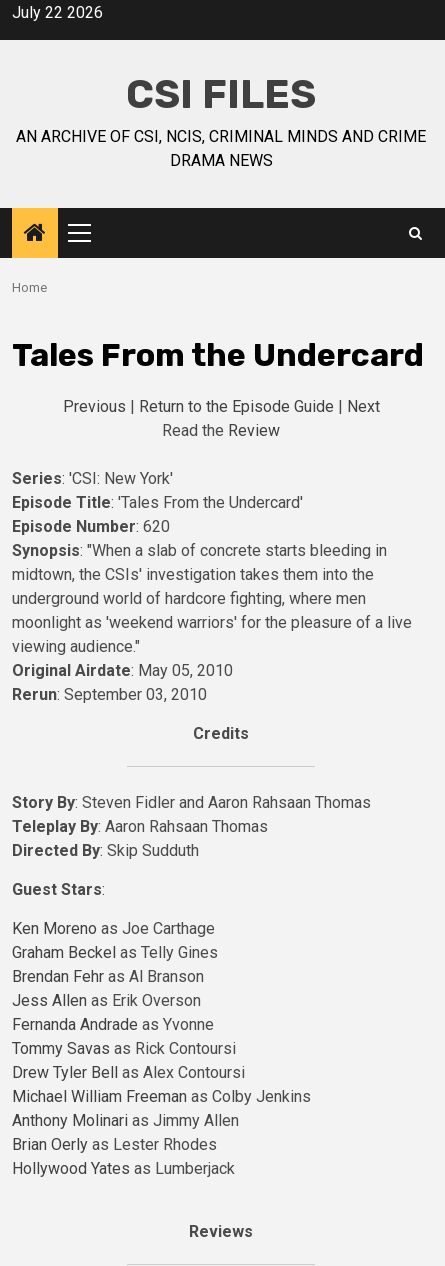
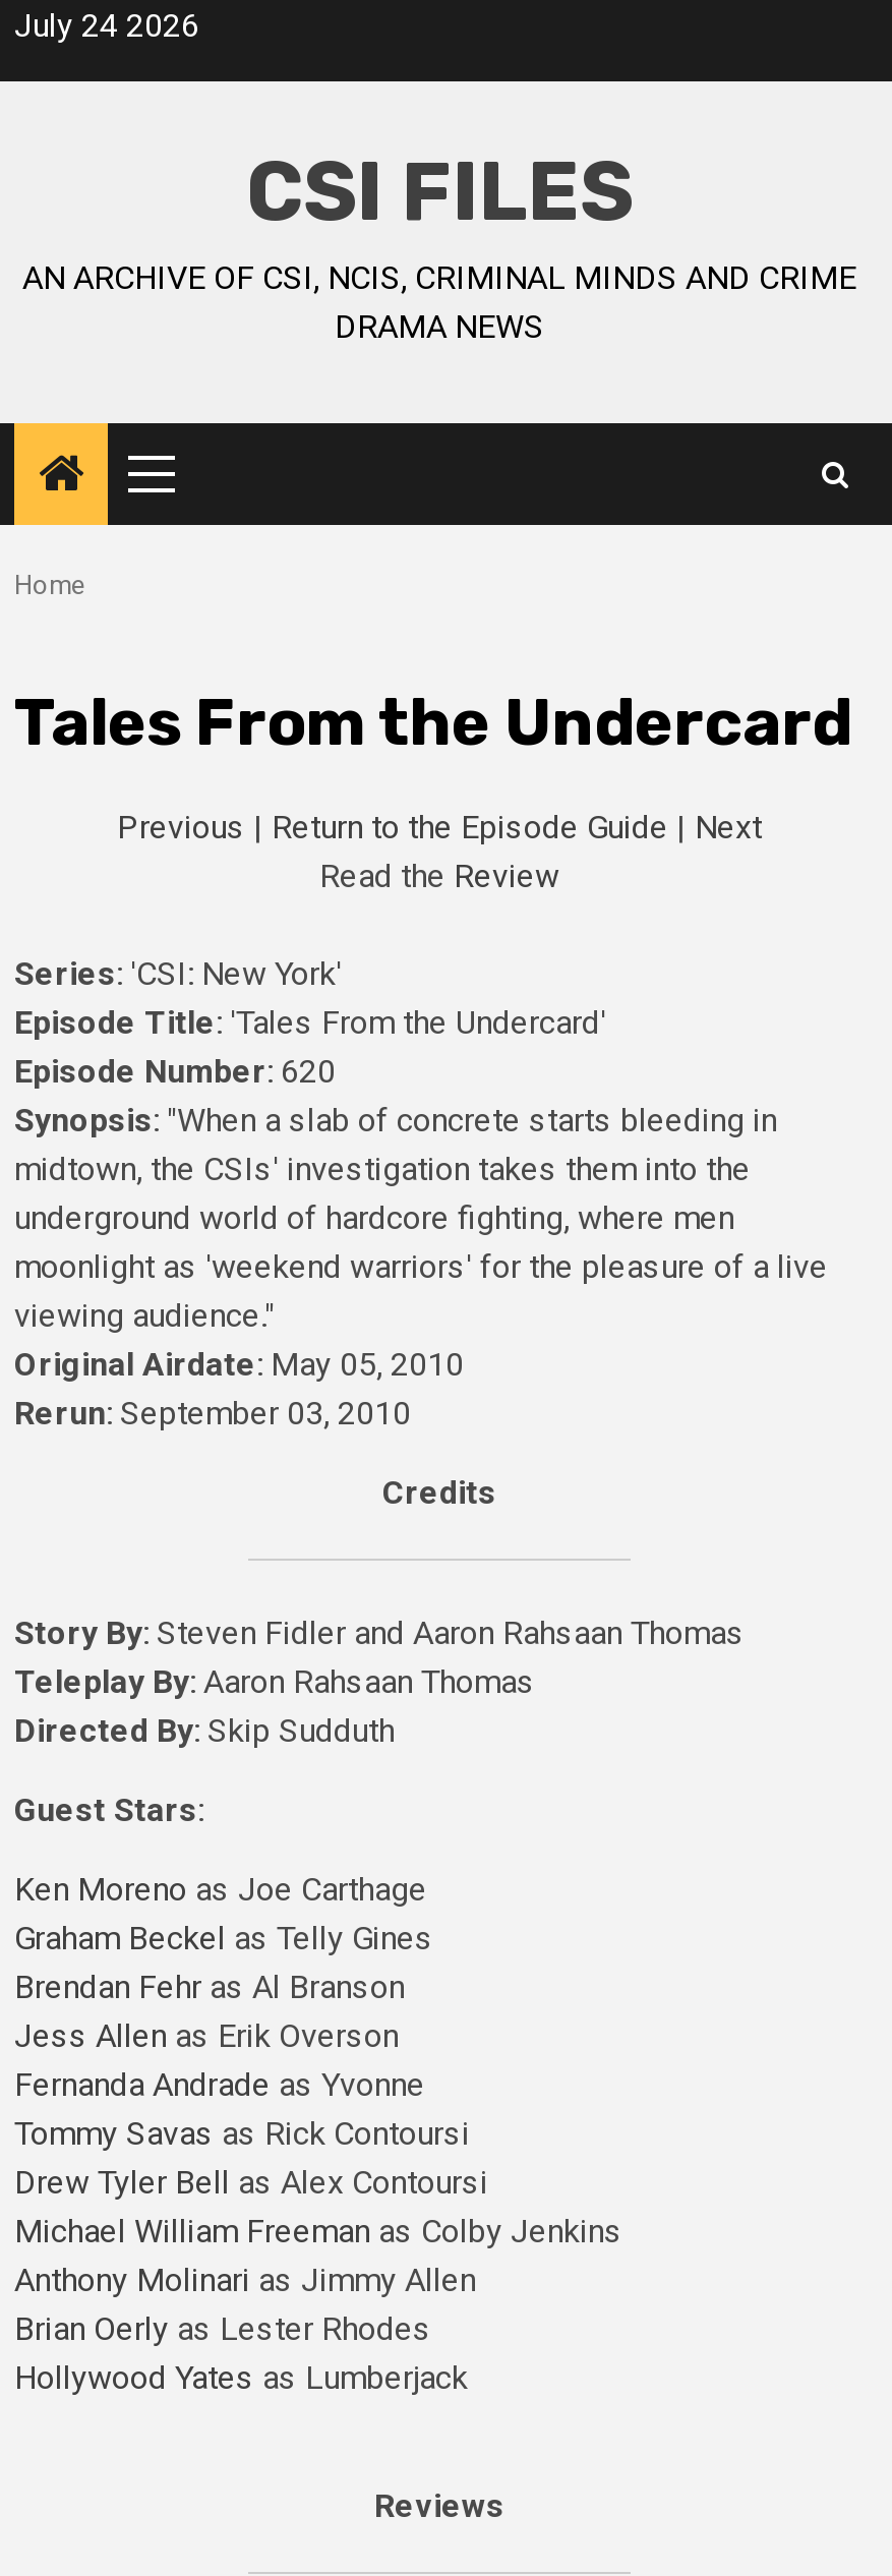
[12,3,103,22] July 22 2026 -> [14,6,199,45] July 24 2026

